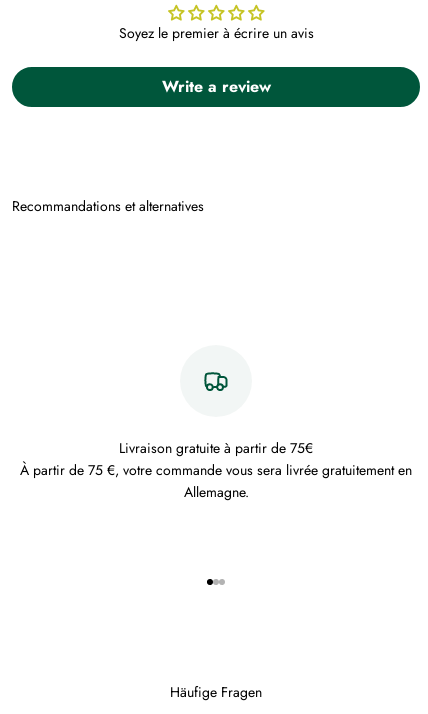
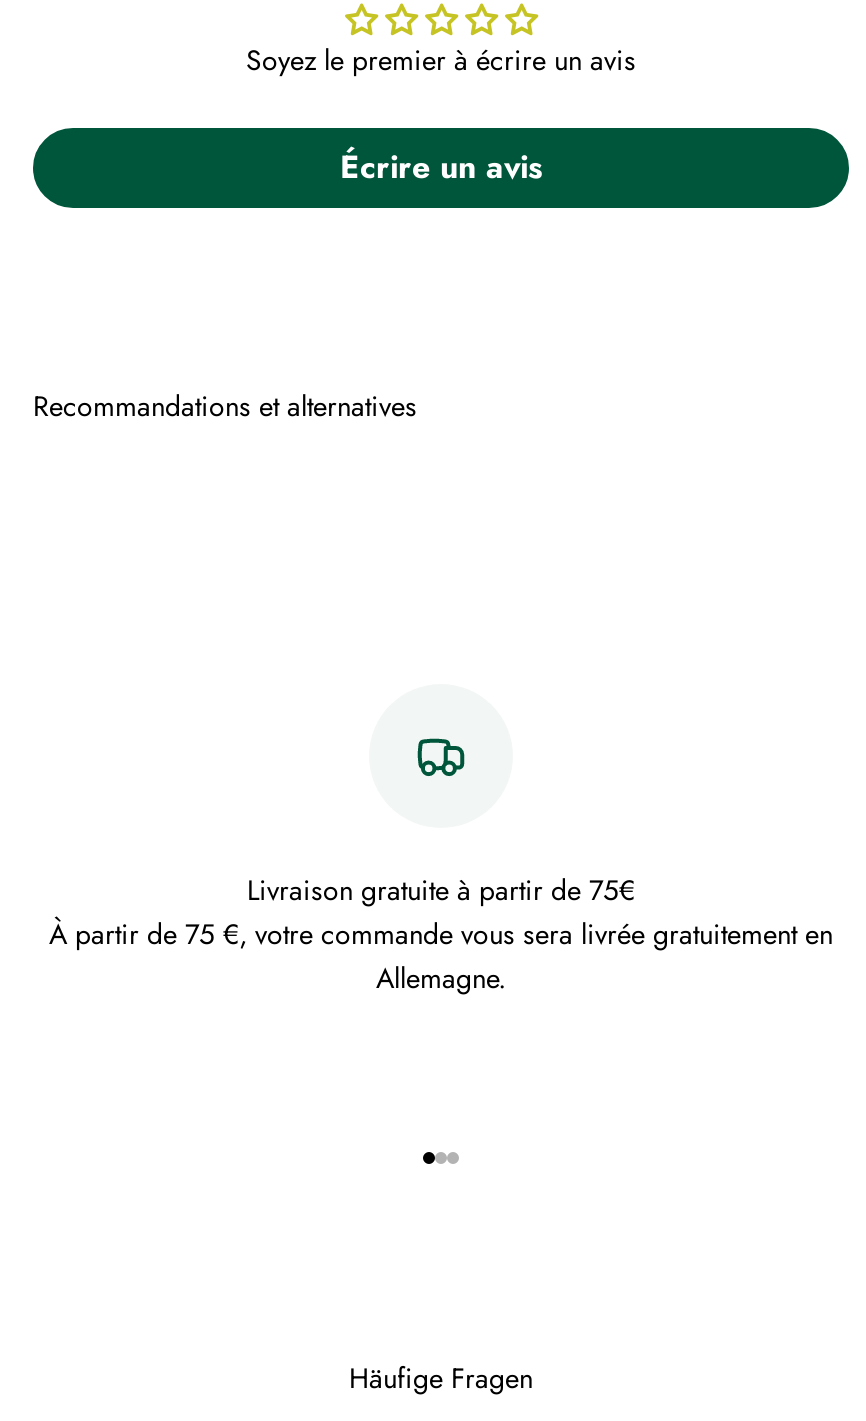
[161,75,270,98] Write a review -> [340,144,542,190] Écrire un avis

